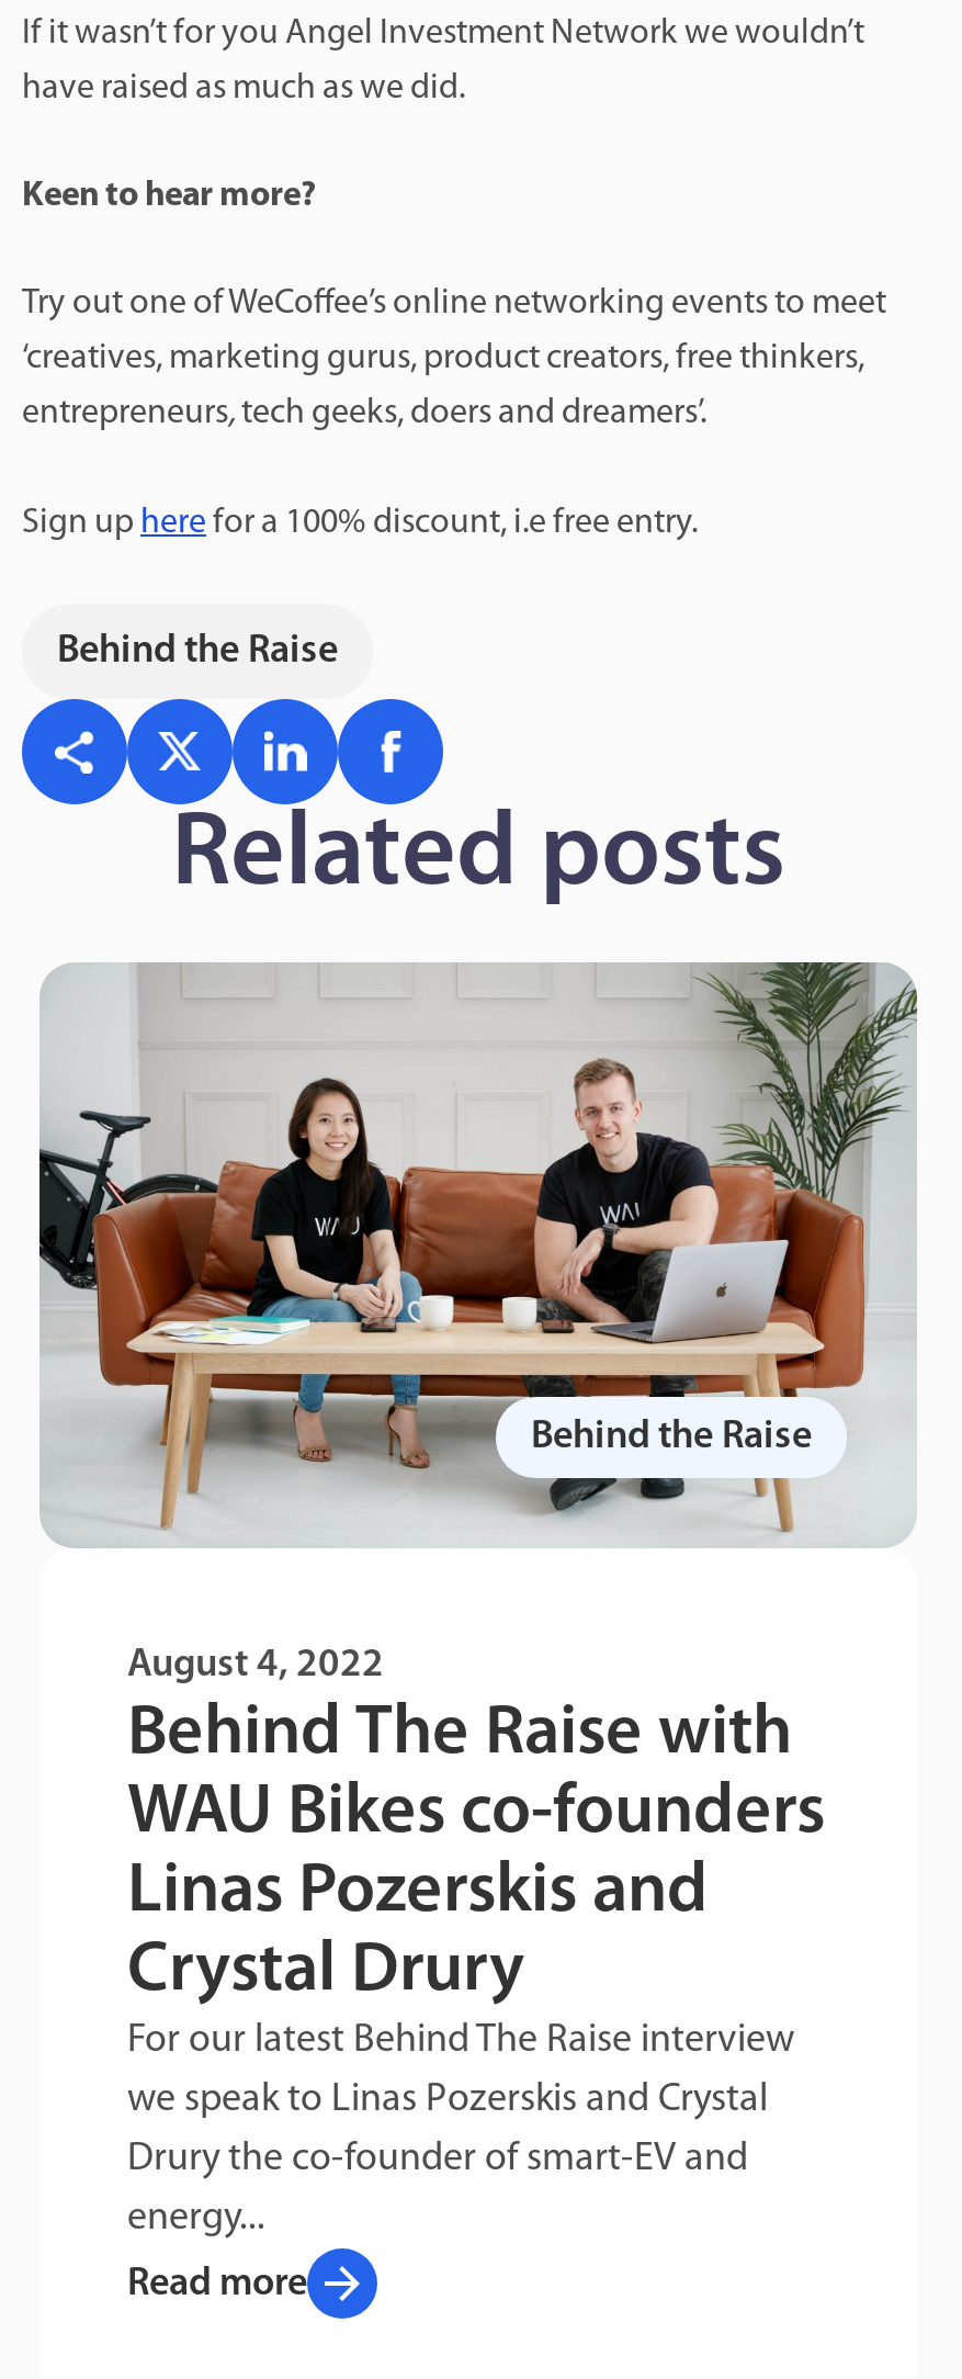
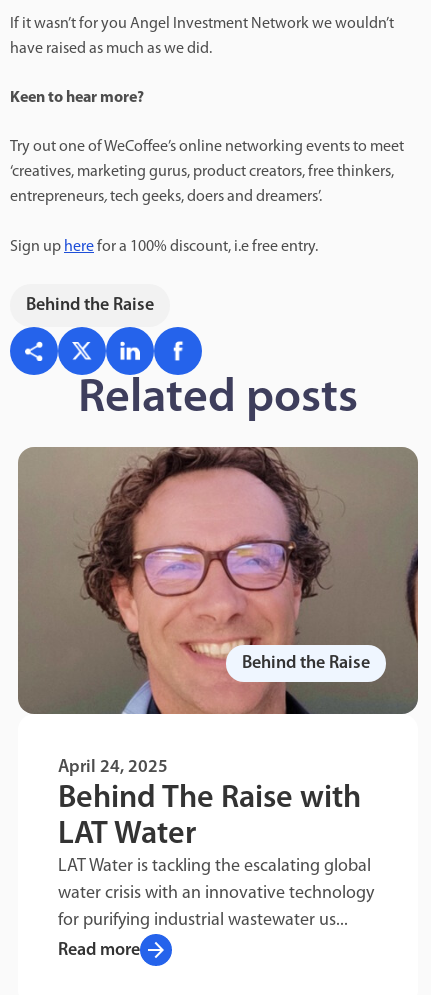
[37,962,917,1548] [image] -> [17,447,419,715] [image]
[127,1645,384,1687] August 4, 2022 -> [58,758,168,777] April 24, 2025
[127,1779,825,2240] WAU Bikes co-founders | Linas Pozerskis and | Crystal Drury | For our latest Behind The Raise interview | we speak to Linas Pozerskis and Crystal | Drury the co-founder of smart-EV and | energy... -> [58,819,374,930] LAT Water | LAT Water is tackling the escalating global | water crisis with an innovative technology | for purifying industrial wastewater us...

